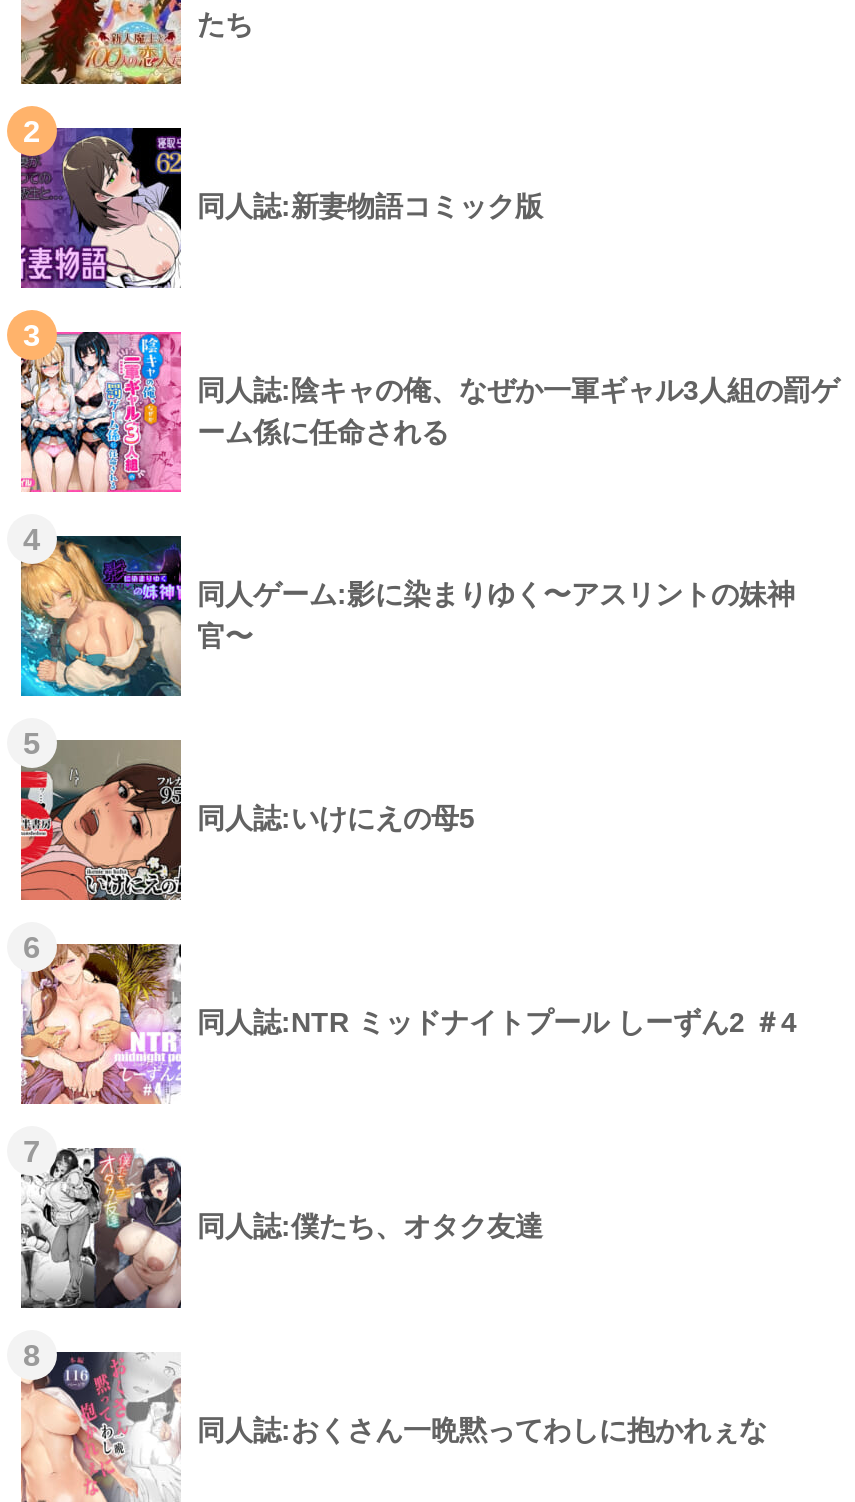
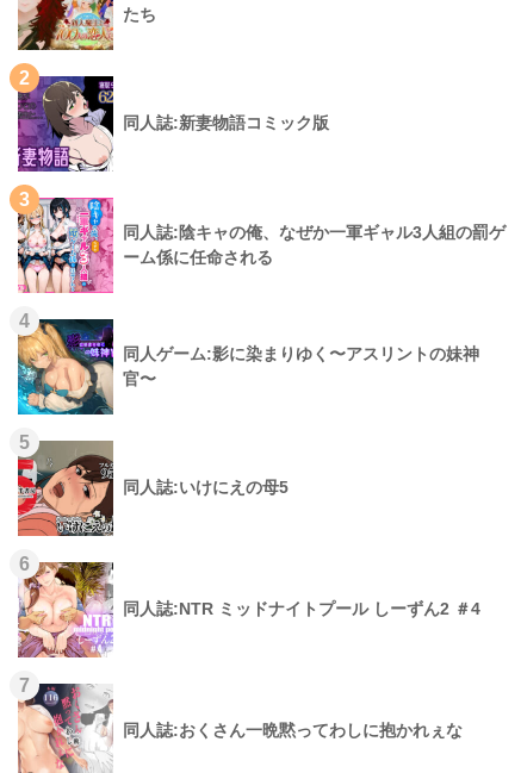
[21,1146,543,1310] [image] | 同人誌:僕たち、オタク友達 -> none
[23,1337,41,1371] 8 -> none

